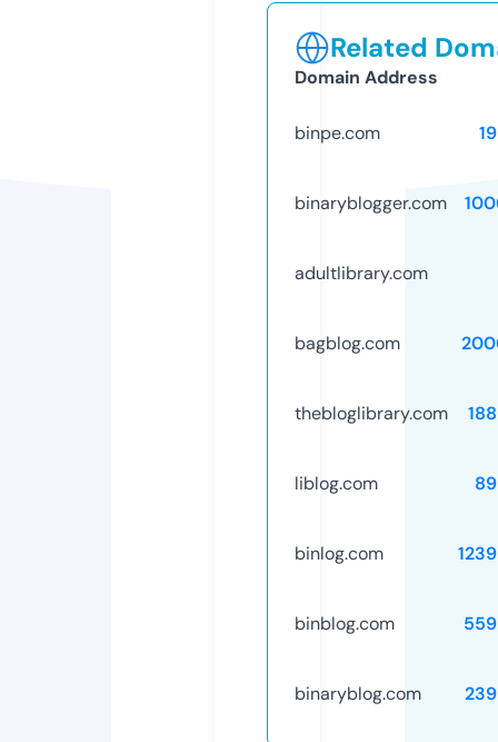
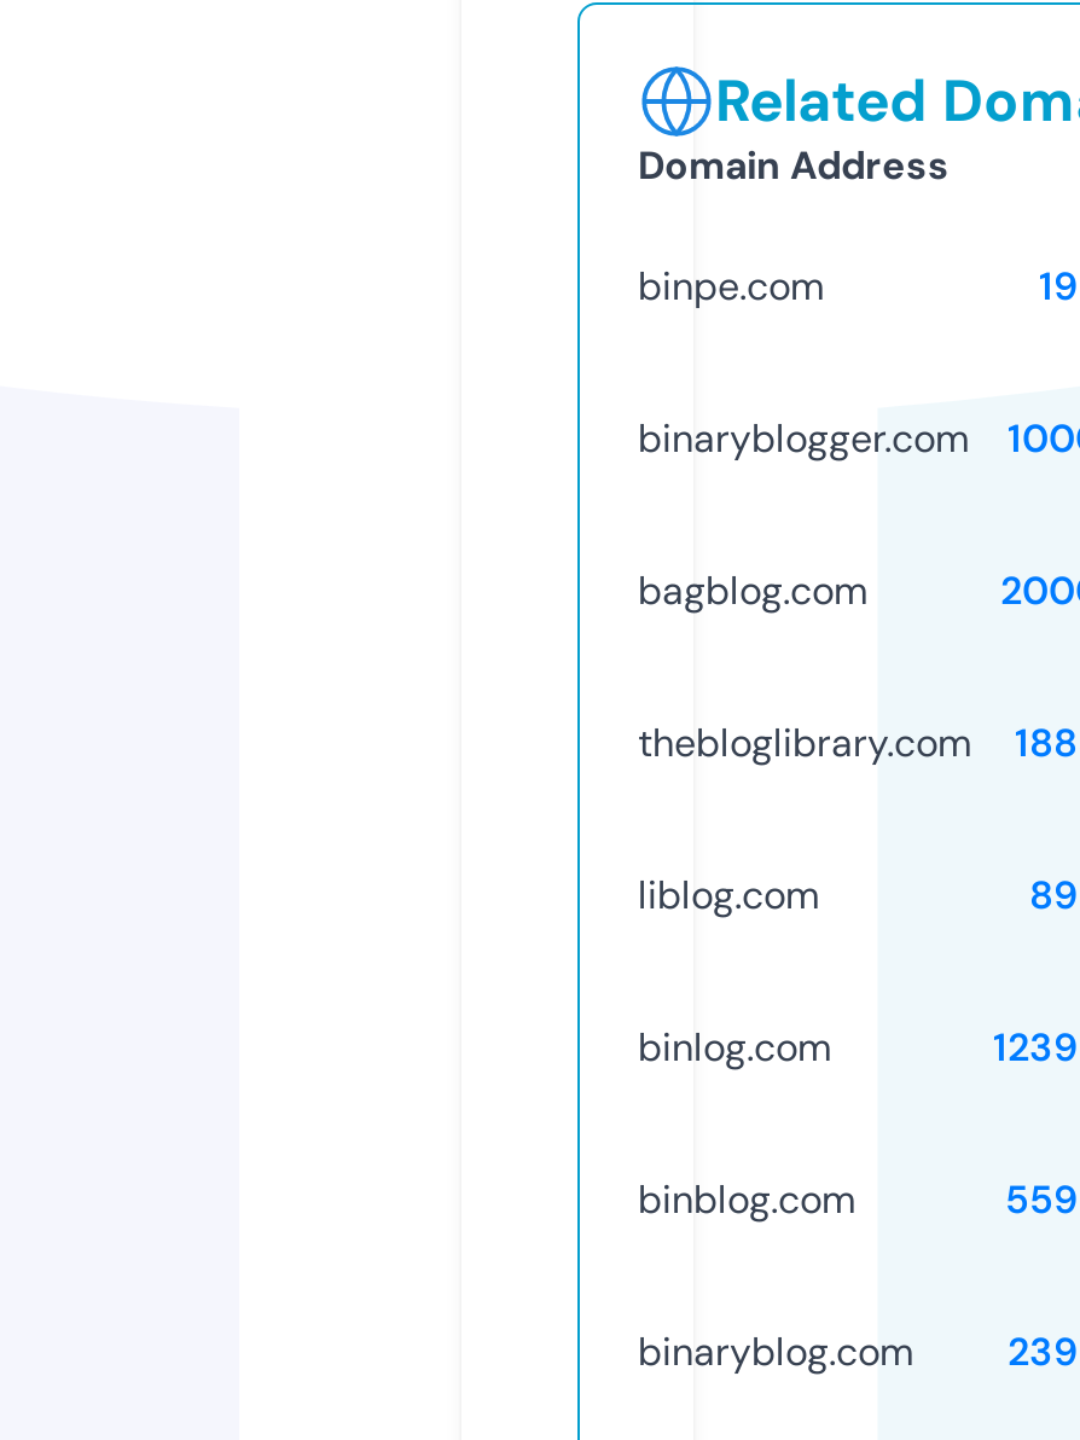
[295,261,428,285] adultlibrary.com -> none

